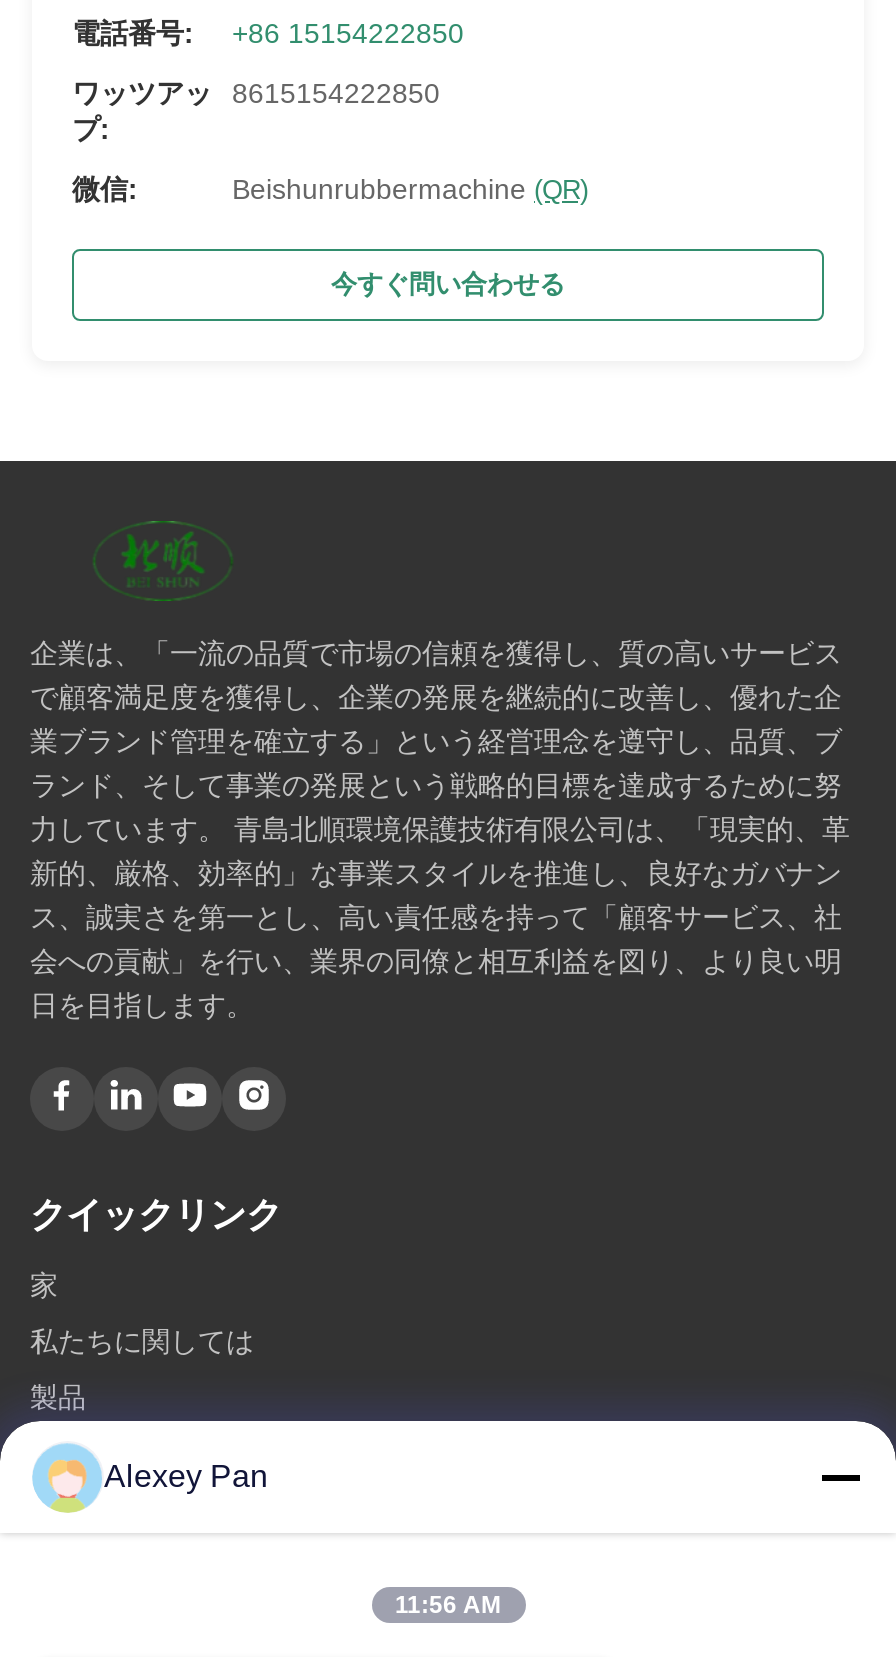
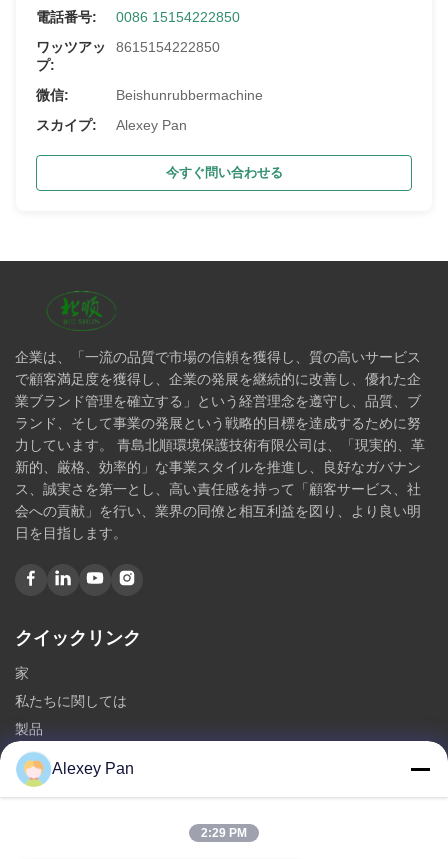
[72,16,464,48] 電話番号: +86 15154222850 -> [36,8,240,24] 電話番号: 0086 15154222850
[232,172,588,204] Beishunrubbermachine (QR) -> [36,86,263,132] Beishunrubbermachine | スカイプ: | Alexey Pan
[395,1591,501,1619] 11:56 AM -> [201,826,247,840] 2:29 PM

